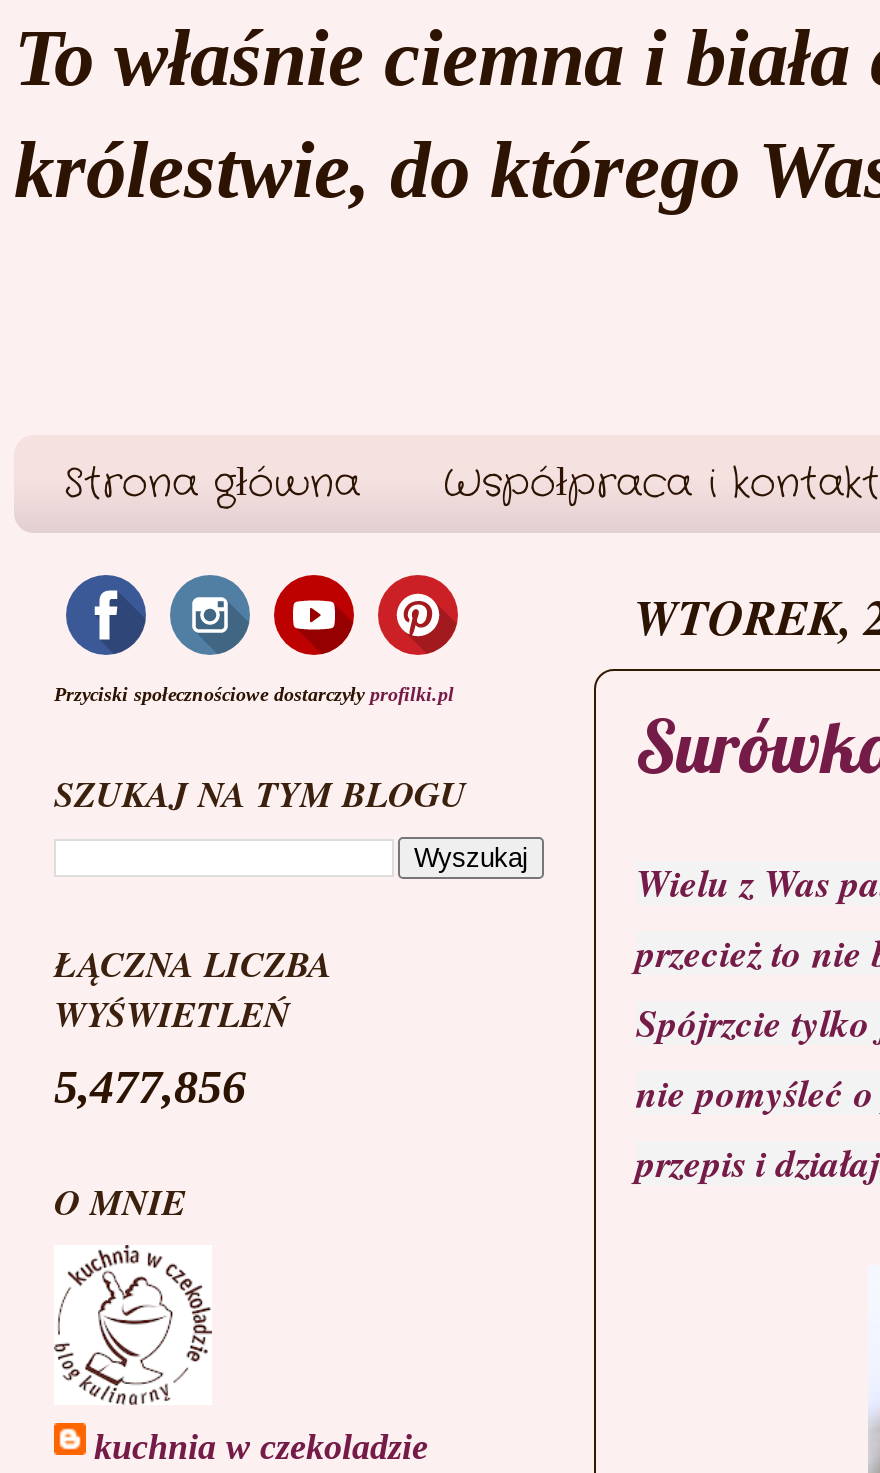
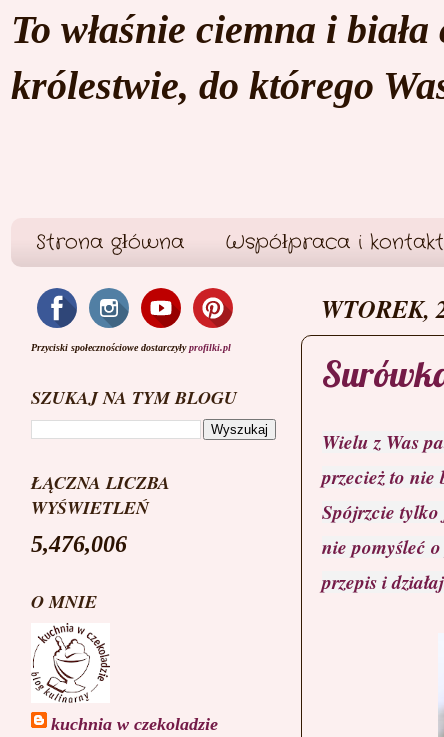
[54,1061,246,1113] 5,477,856 -> [31,531,127,557] 5,476,006

